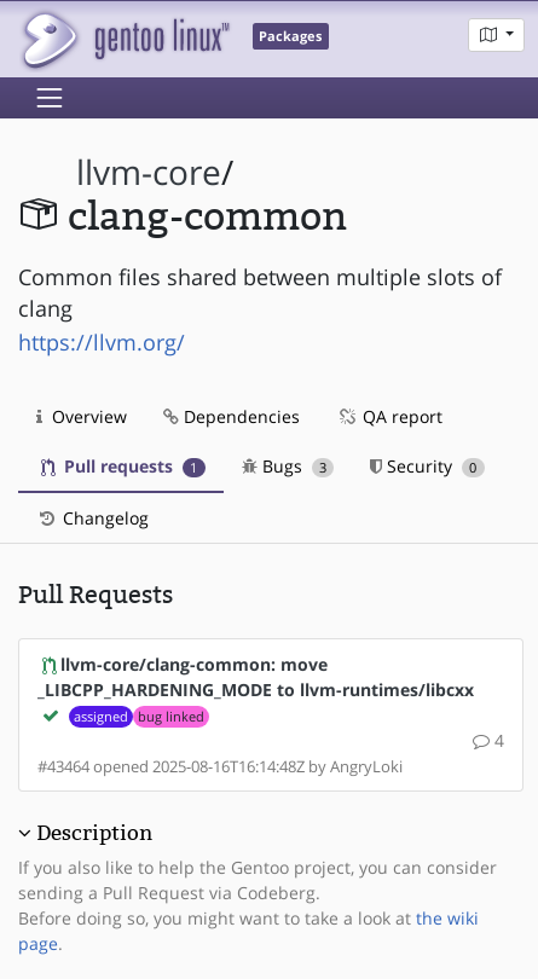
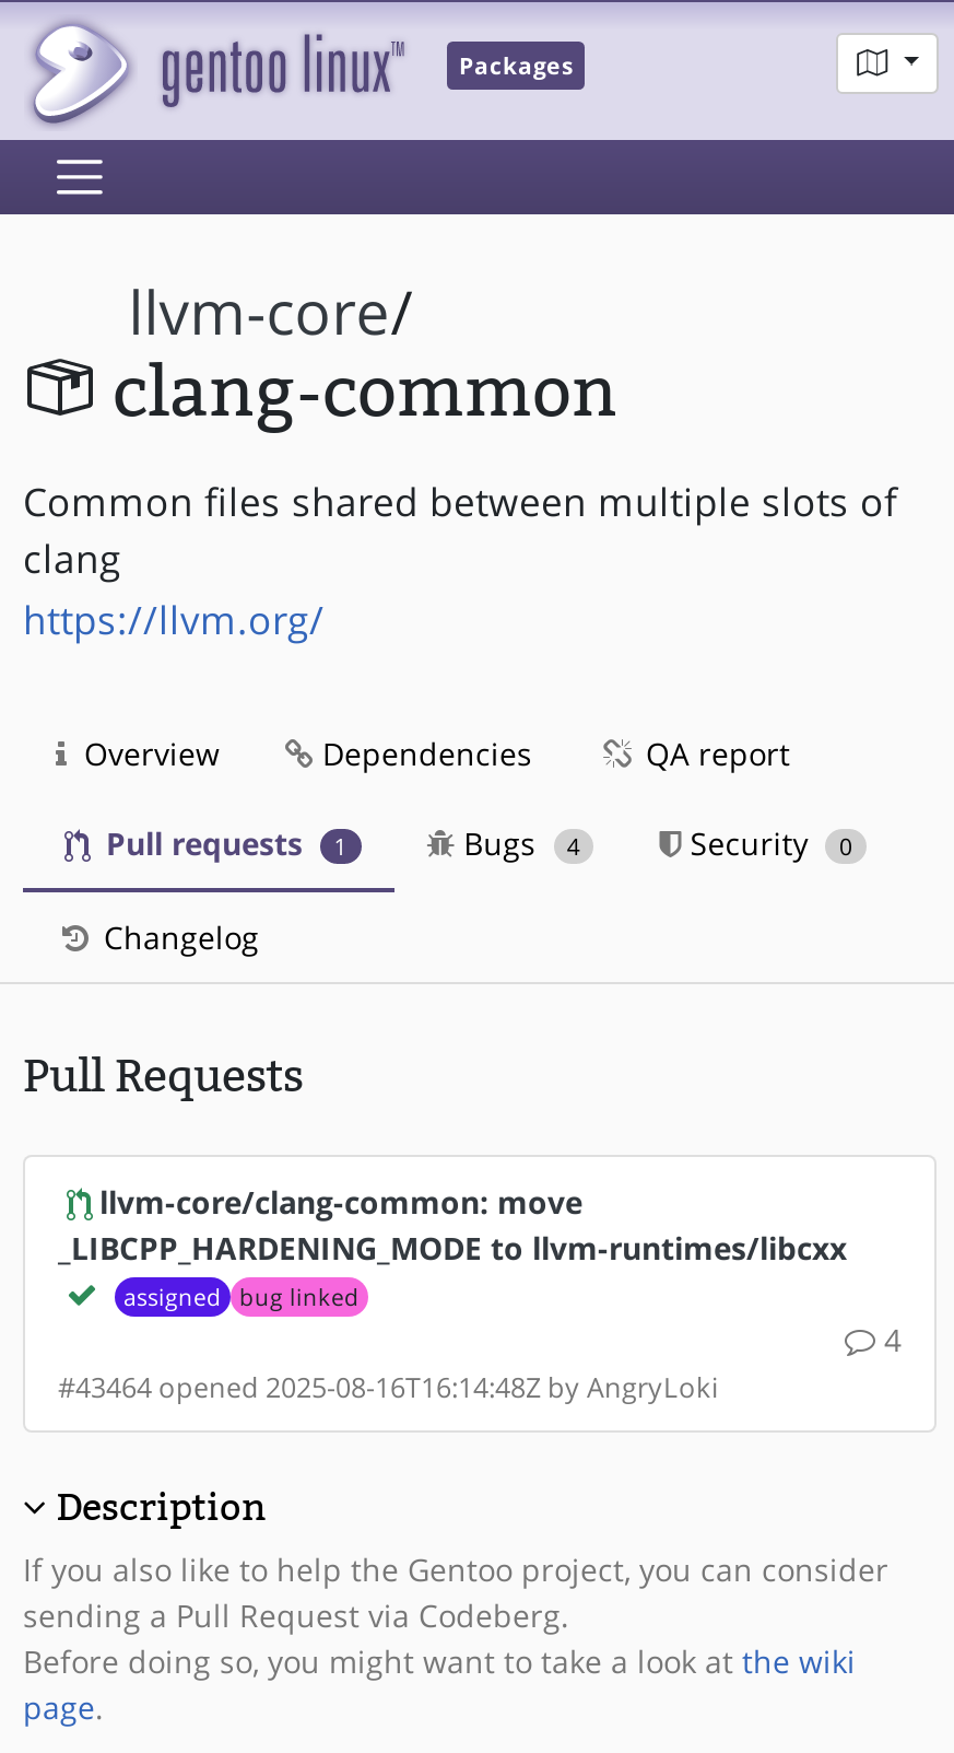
[257,454,326,477] Bugs 3 -> [455,822,580,864] Bugs 4

